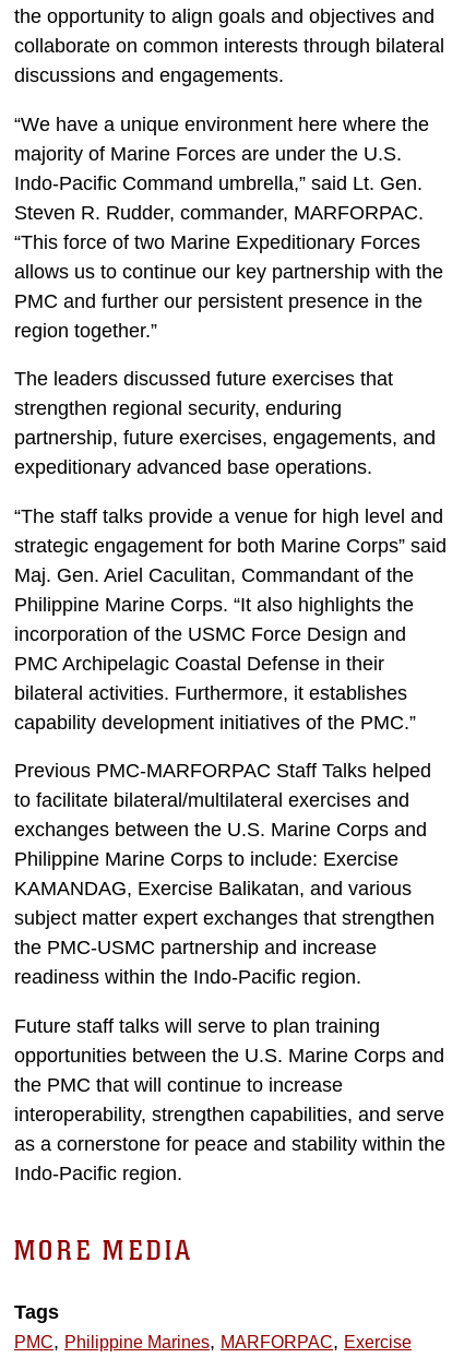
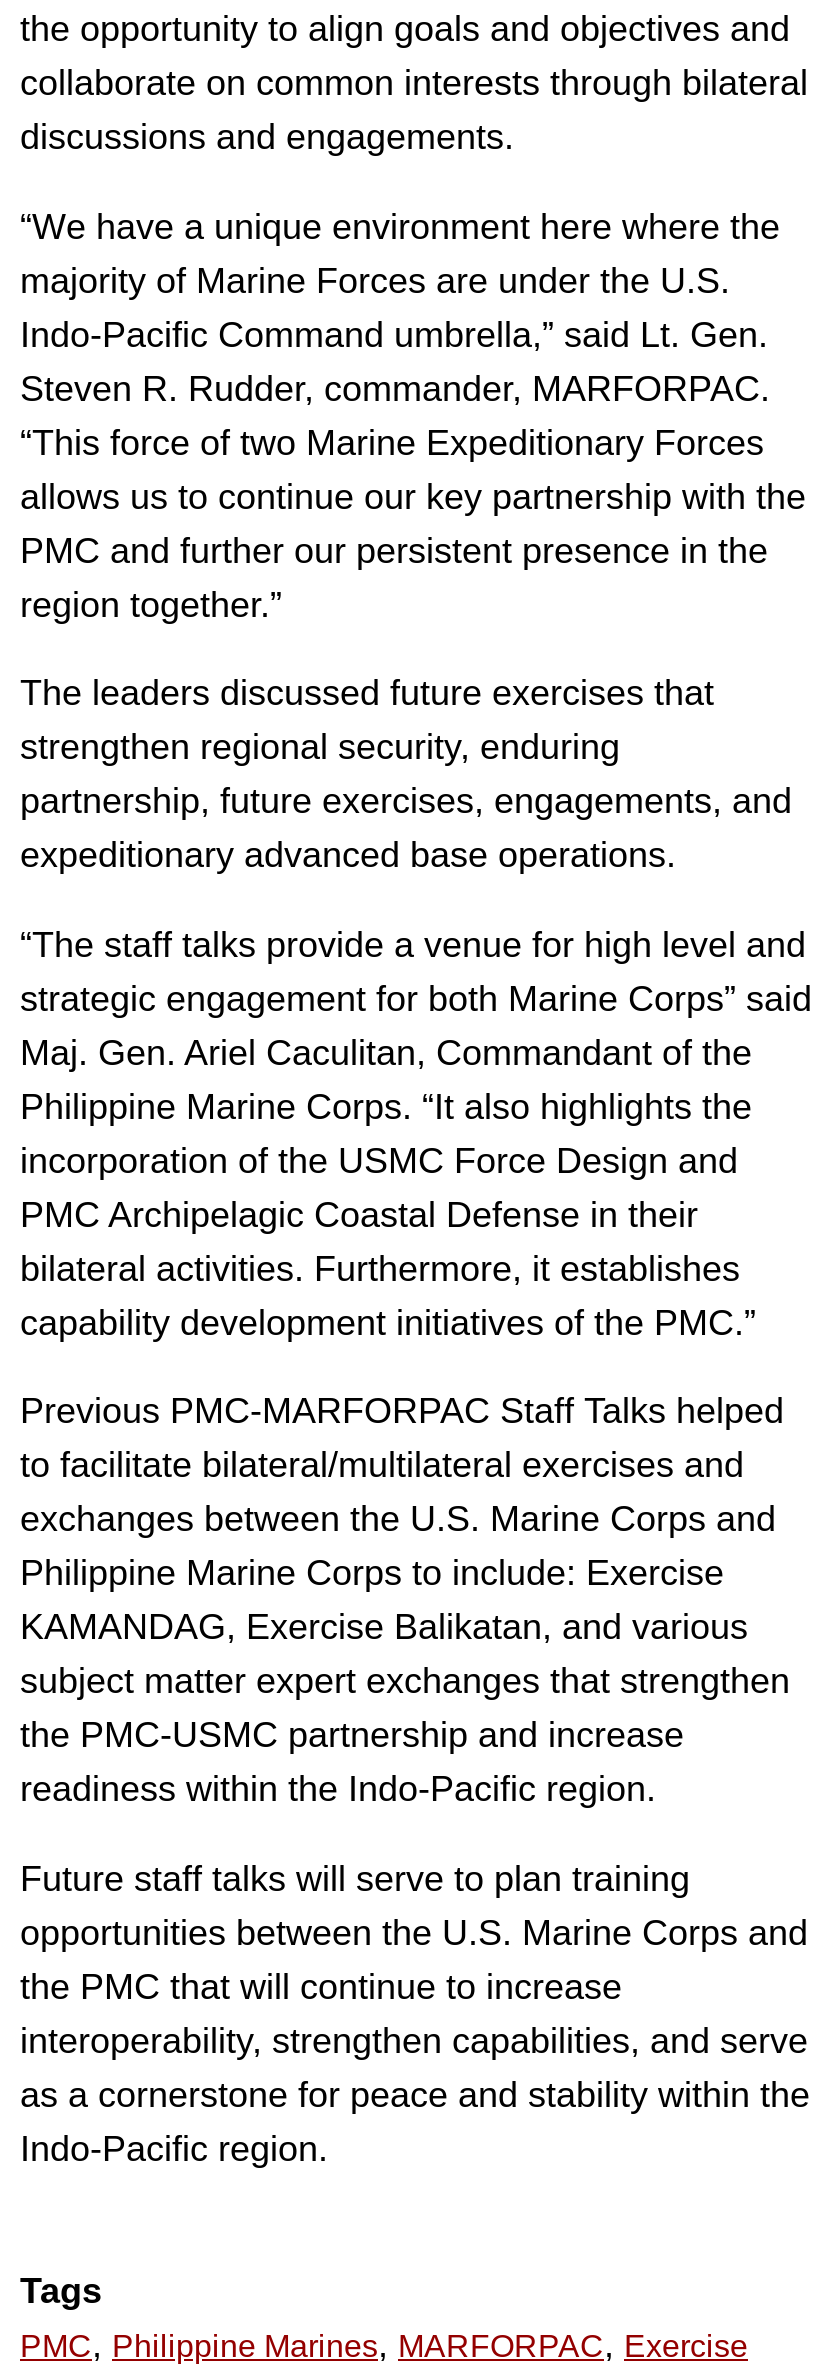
[14,1234,193,1267] MORE MEDIA -> none

